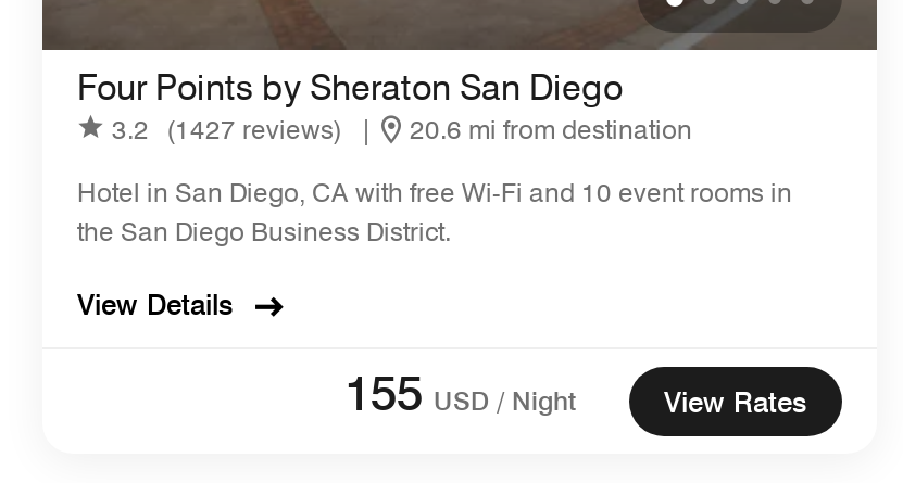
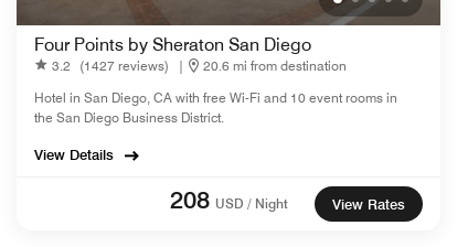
[344,365,577,421] 155 USD / Night -> [170,185,288,214] 208 USD / Night

